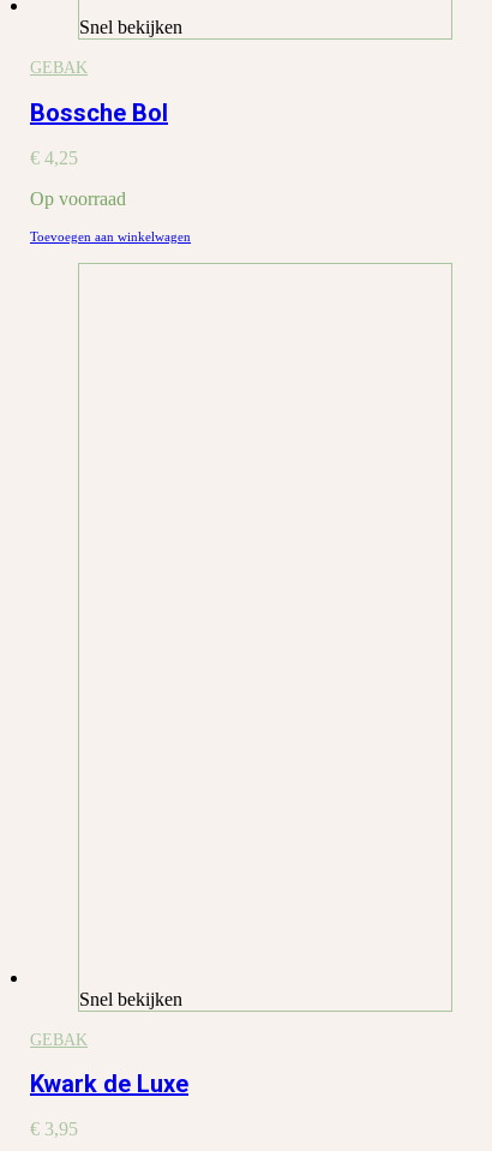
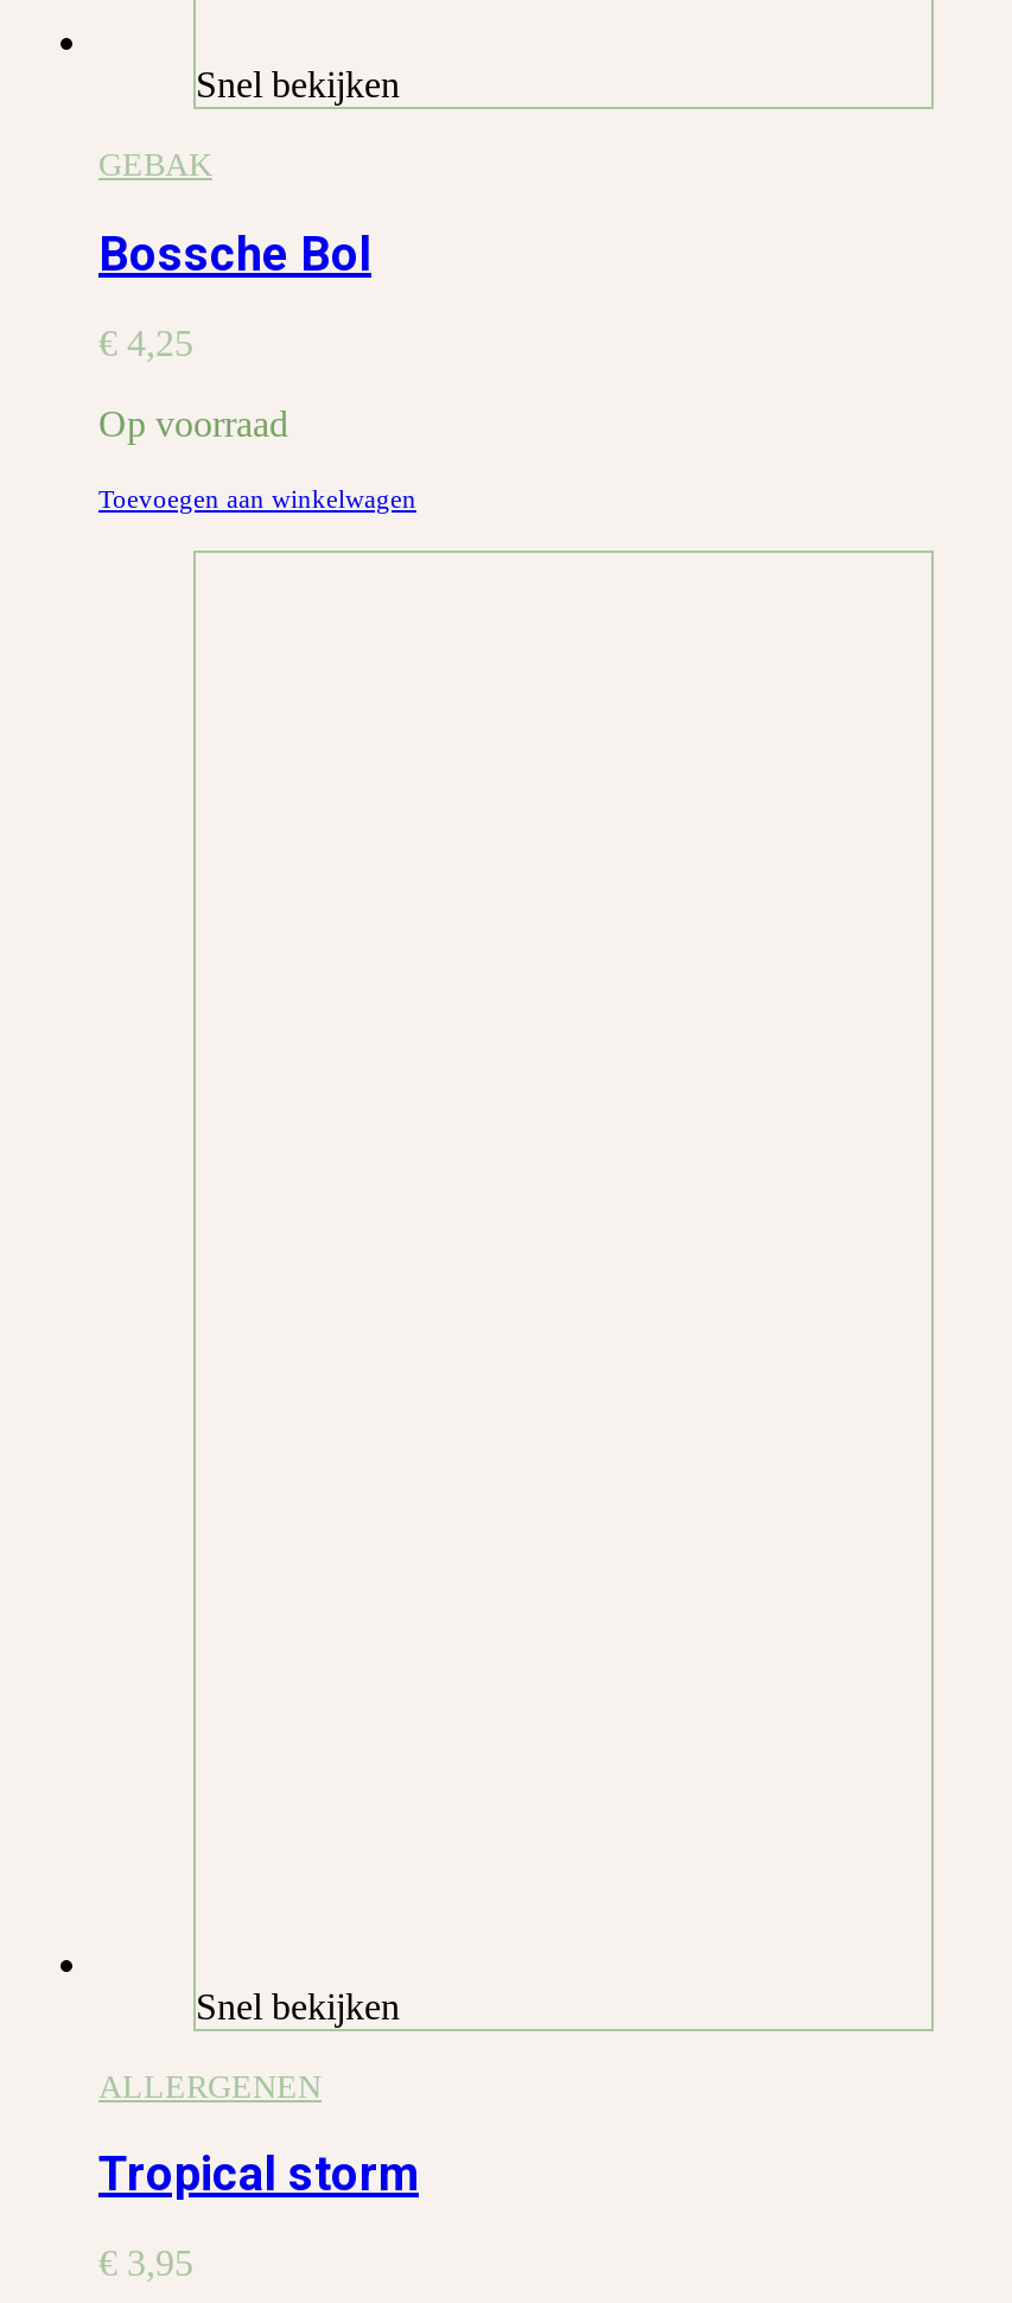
[30,1030,88,1049] GEBAK -> [98,2068,322,2104] ALLERGENEN
[30,1070,188,1098] Kwark de Luxe -> [98,2146,419,2203] Tropical storm

